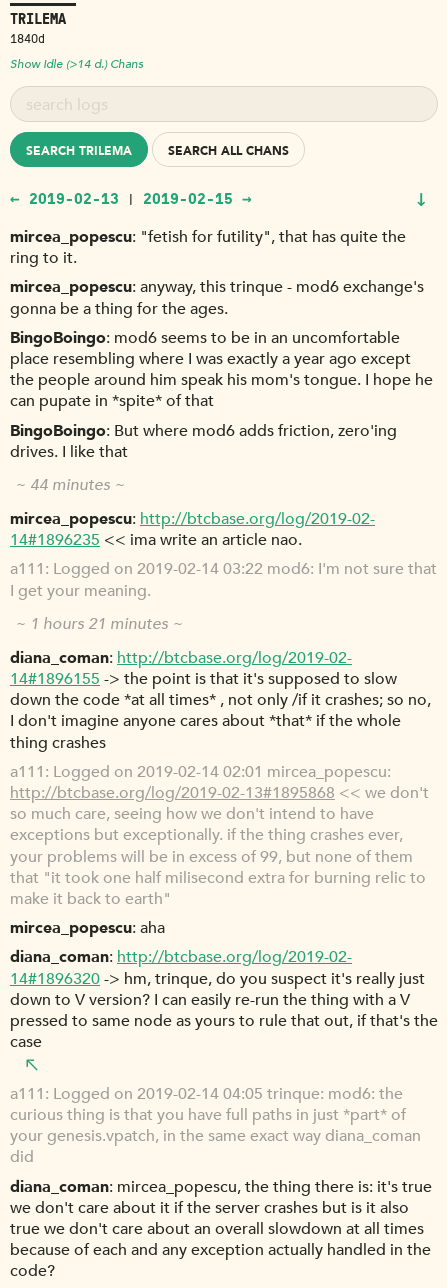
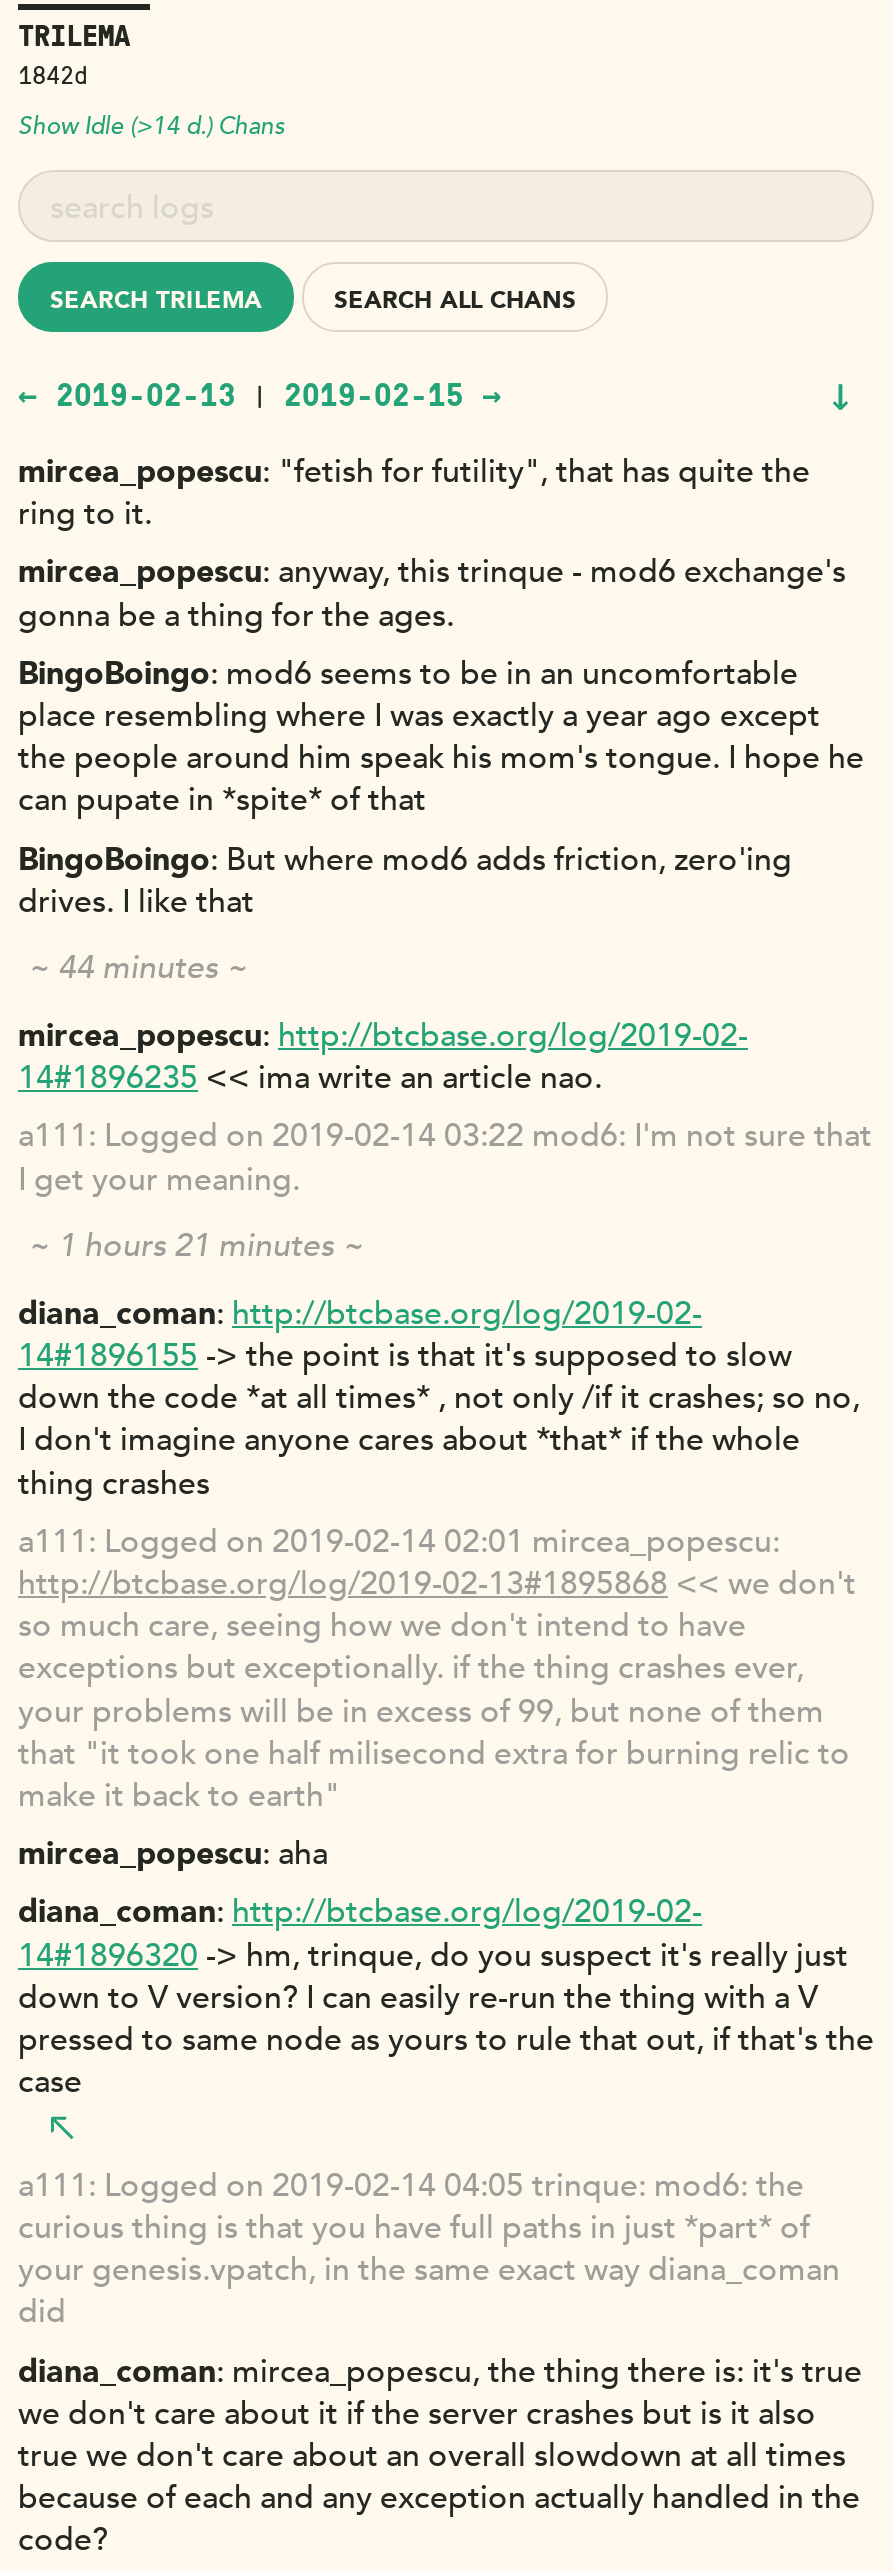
[10,29,45,46] 1840d -> [18,56,88,90] 1842d

